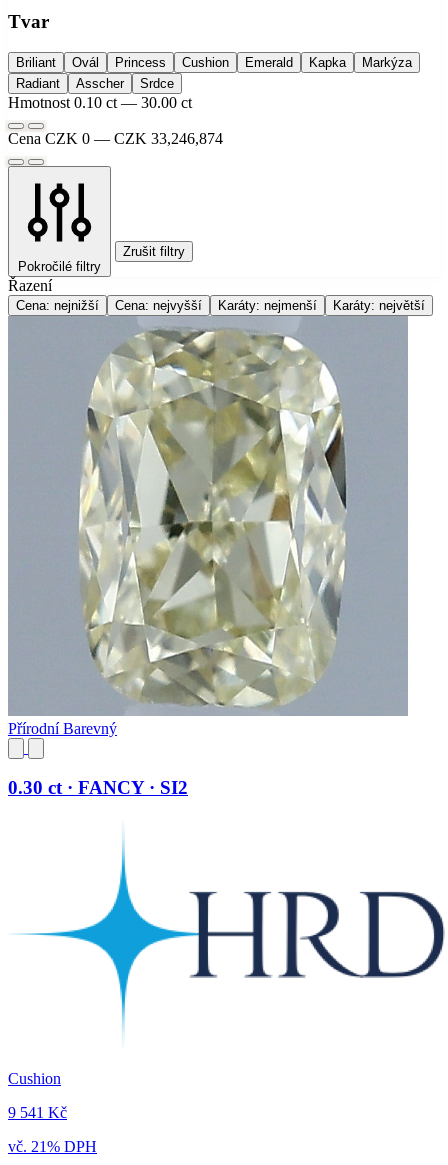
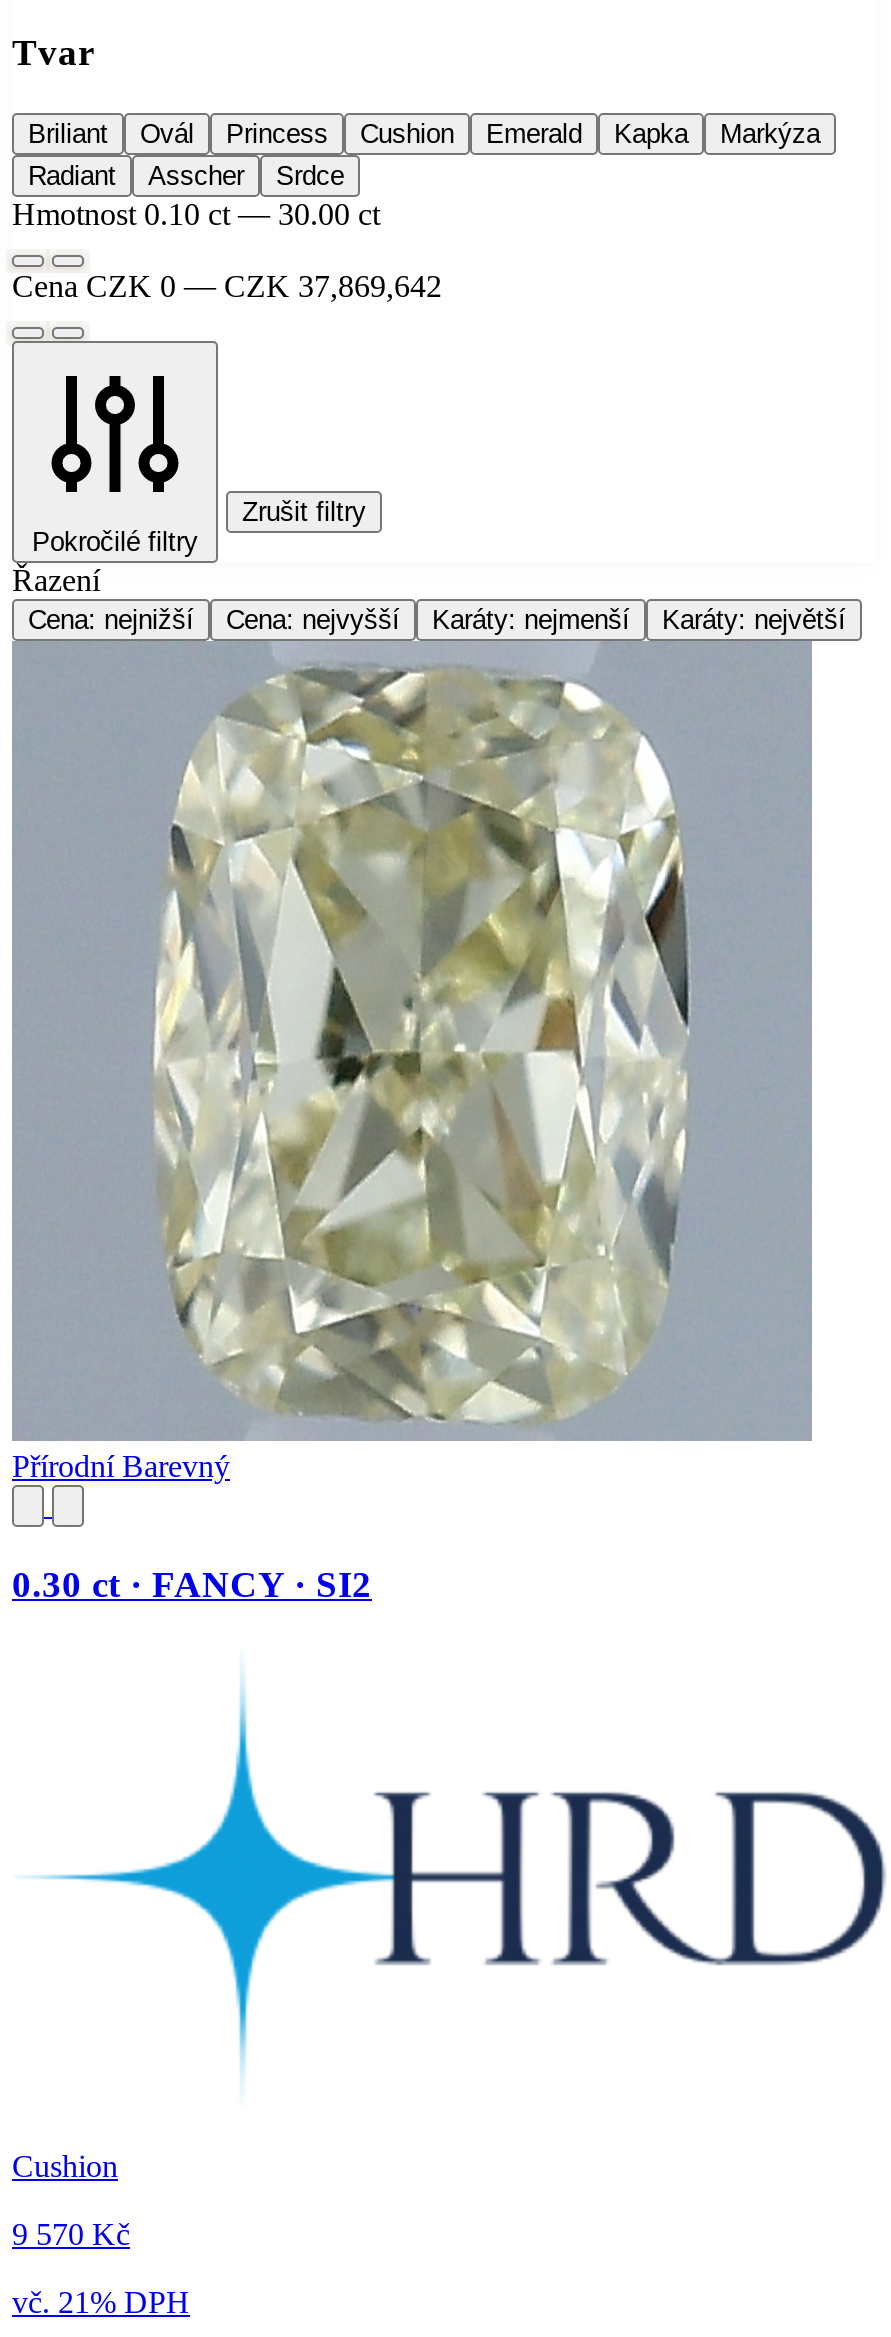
[8,130,223,147] Cena CZK 0 — CZK 33,246,874 -> [12,268,442,302] Cena CZK 0 — CZK 37,869,642
[8,1104,67,1121] 9 541 Kč -> [12,2217,130,2251] 9 570 Kč

